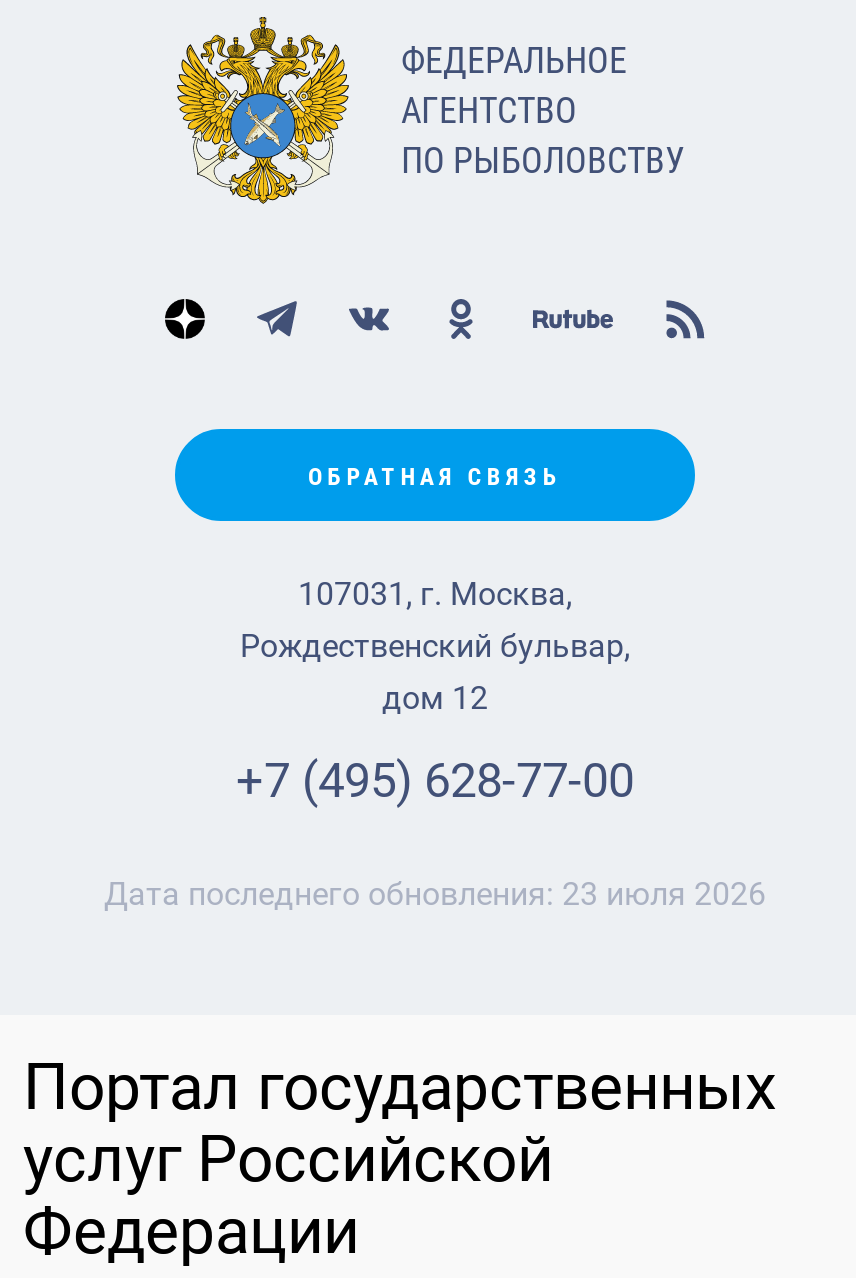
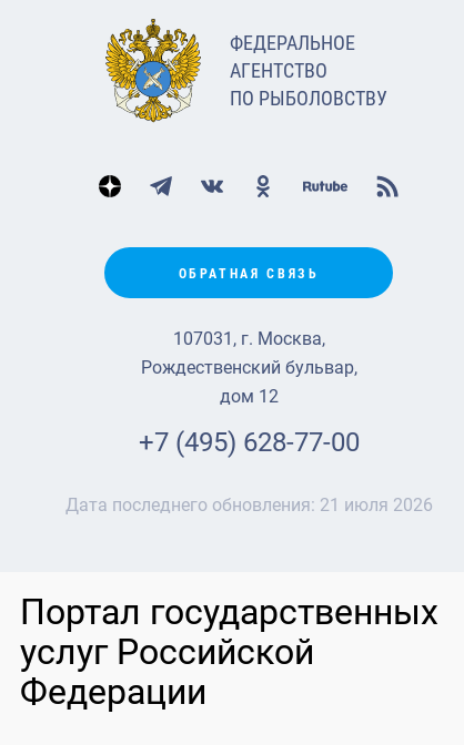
[104,875,766,913] Дата последнего обновления: 23 июля 2026 -> [65,494,432,516] Дата последнего обновления: 21 июля 2026

